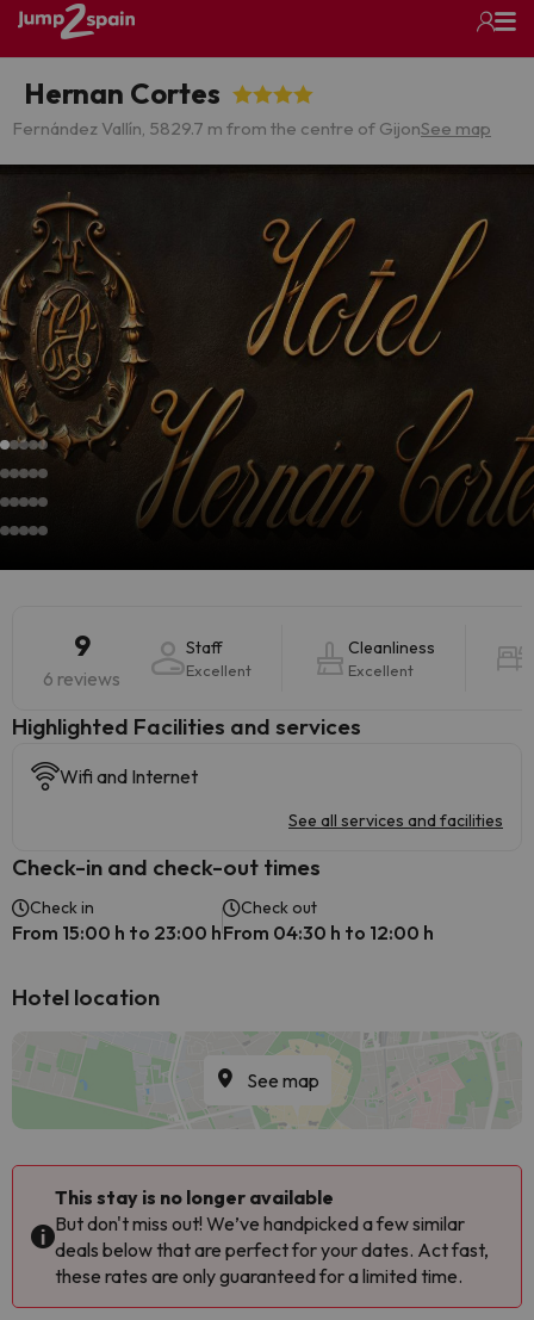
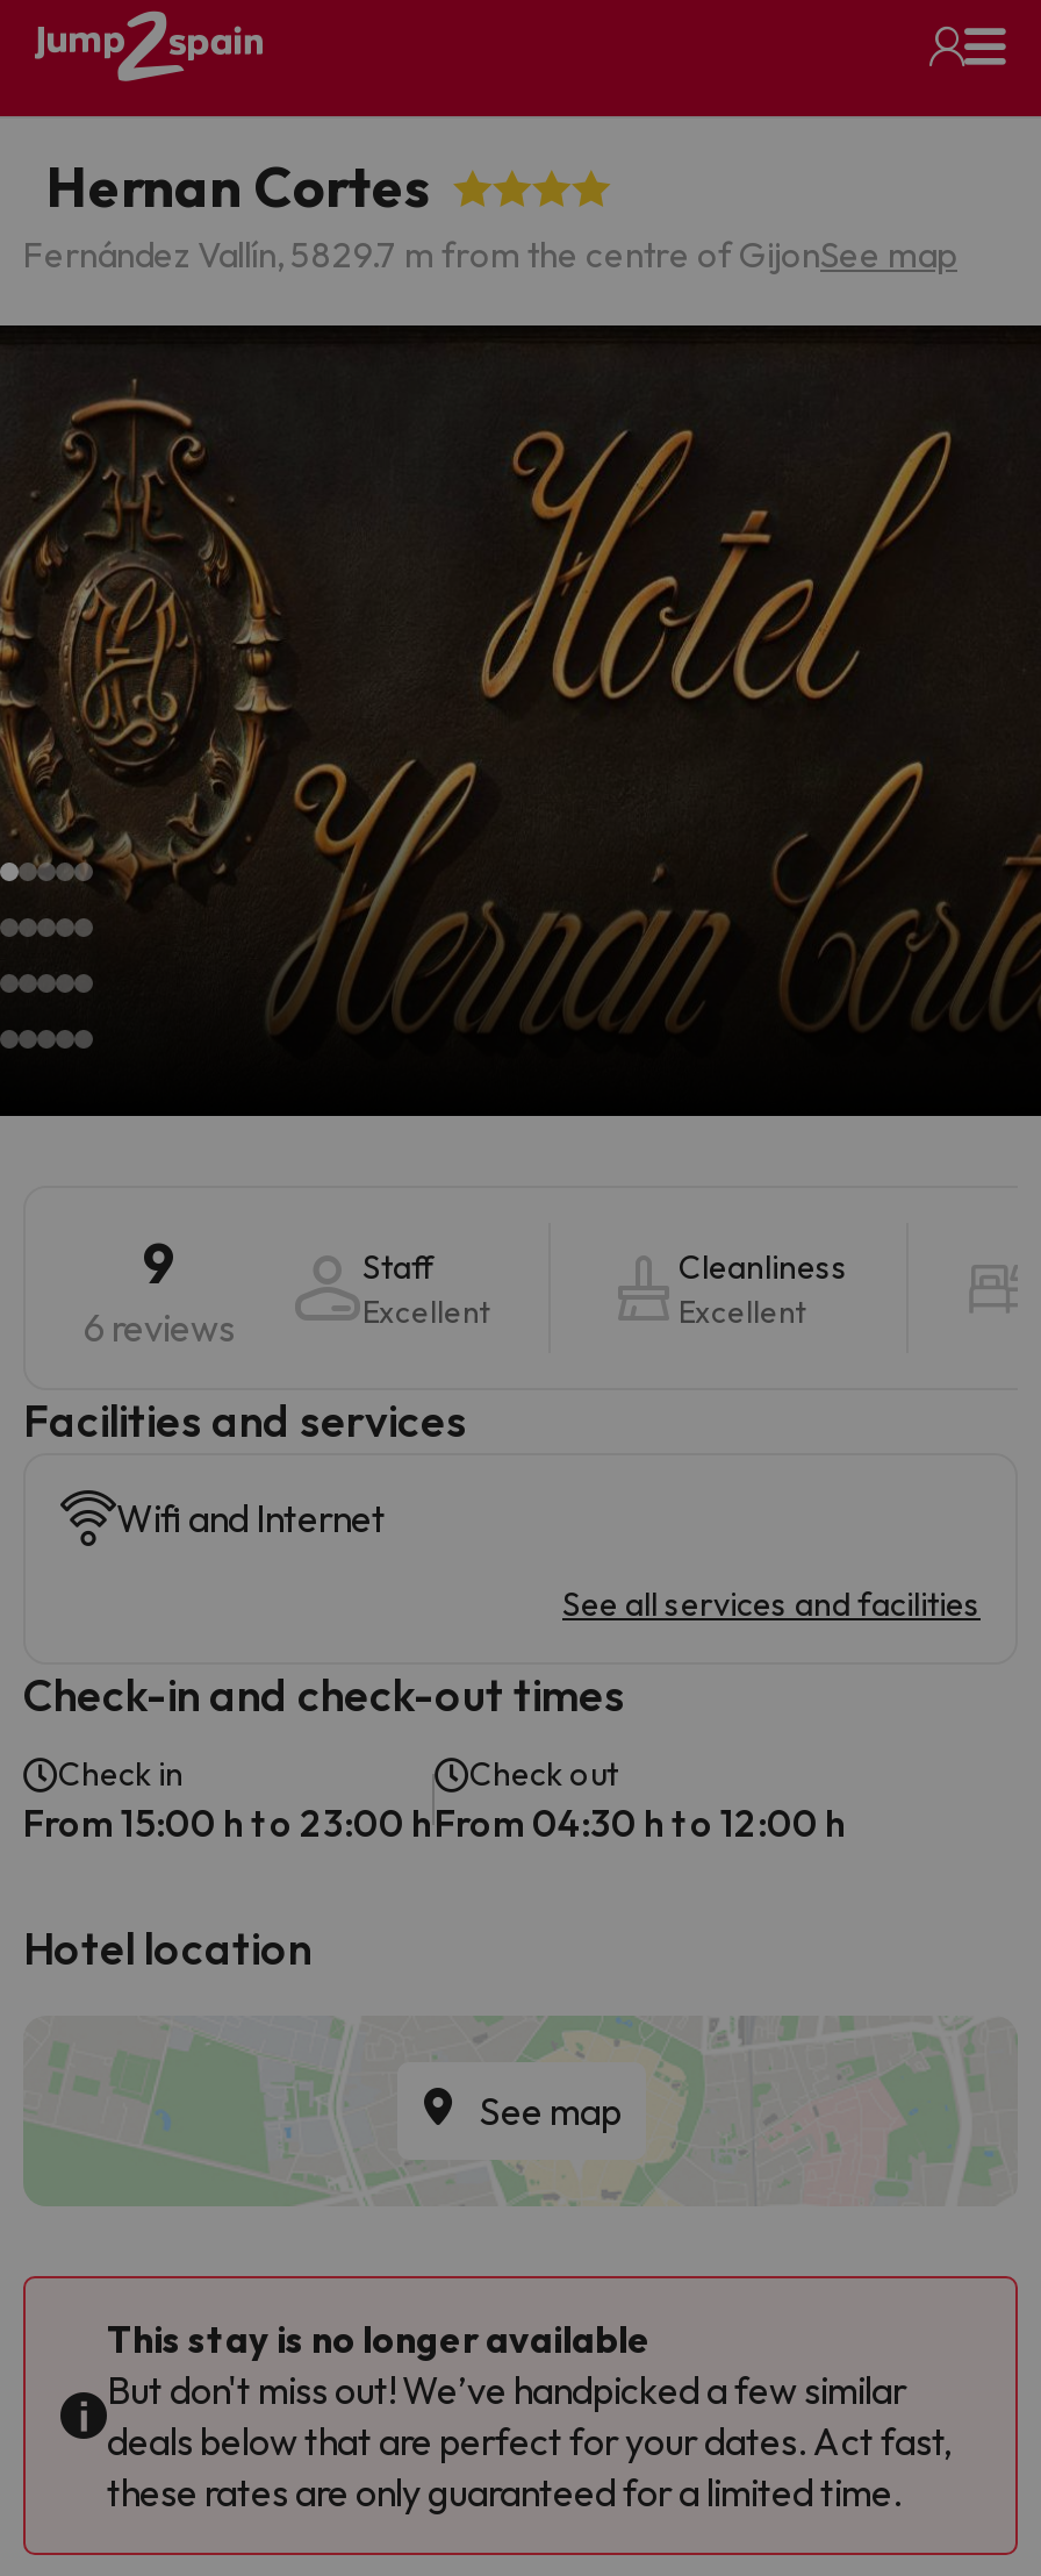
[12,712,361,740] Highlighted Facilities and services -> [23,1393,467,1448] Facilities and services

